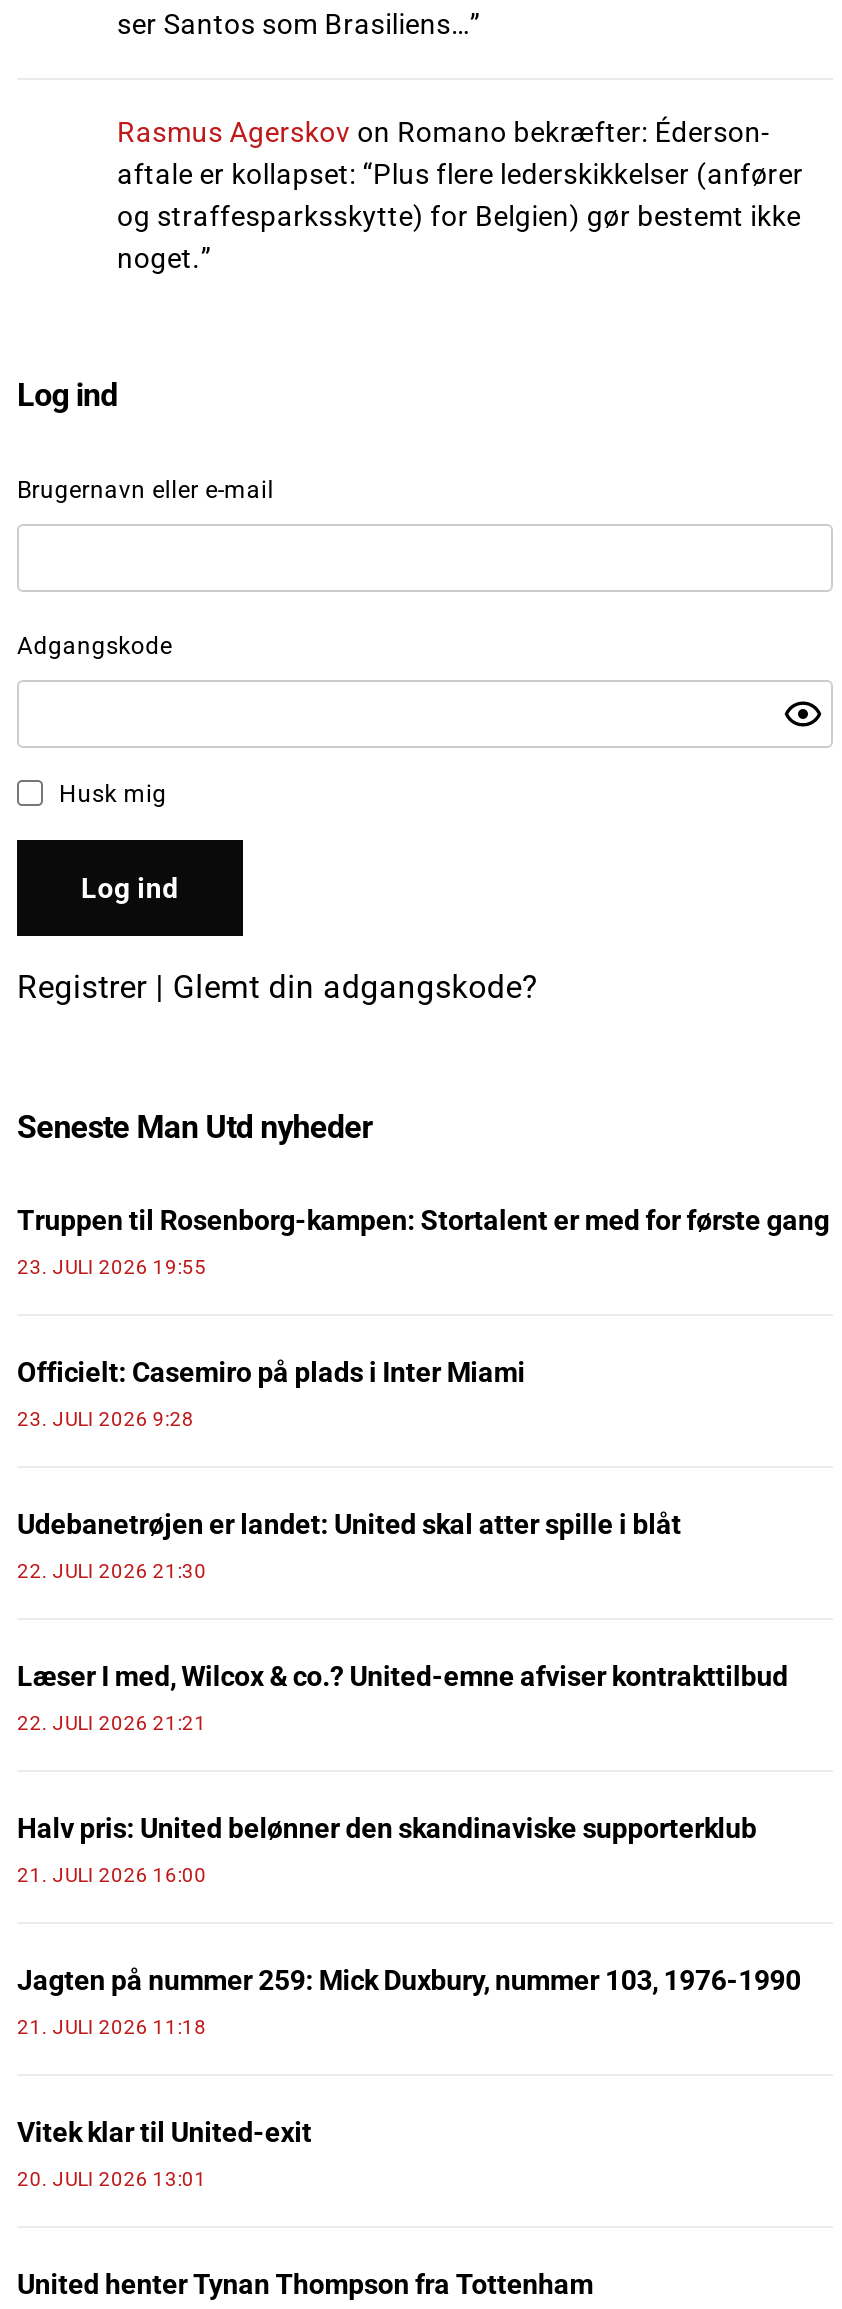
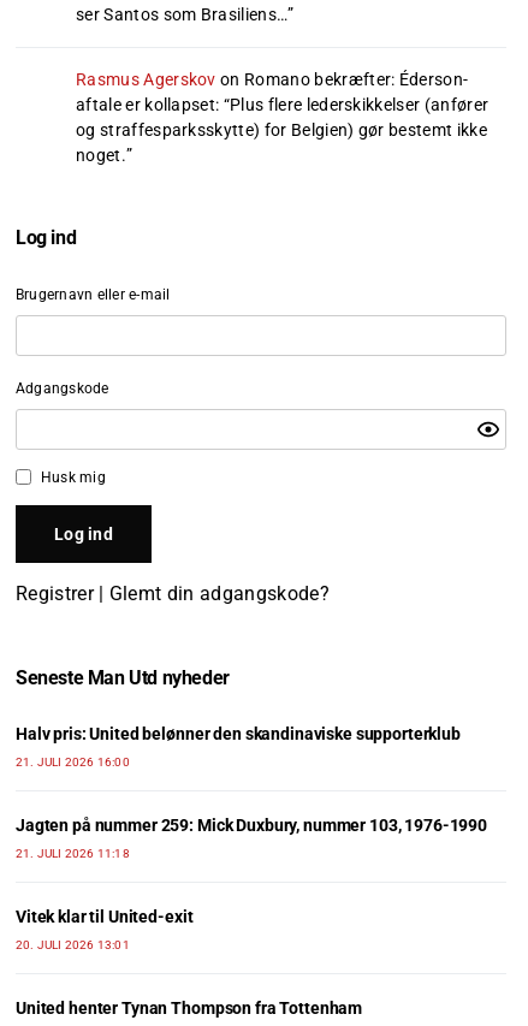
[17,1204,829,1734] Truppen til Rosenborg-kampen: Stortalent er med for første gang | 23. JULI 2026 19:55 | Officielt: Casemiro på plads i Inter Miami | 23. JULI 2026 9:28 | Udebanetrøjen er landet: United skal atter spille i blåt | 22. JULI 2026 21:30 | Læser I med, Wilcox & co.? United-emne afviser kontrakttilbud | 22. JULI 2026 21:21 -> none

